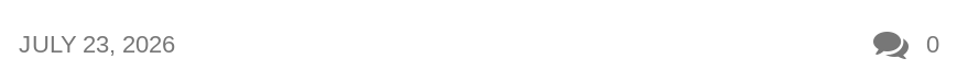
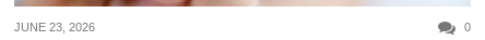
[19,30,175,57] JULY 23, 2026 -> [14,20,95,33] JUNE 23, 2026

